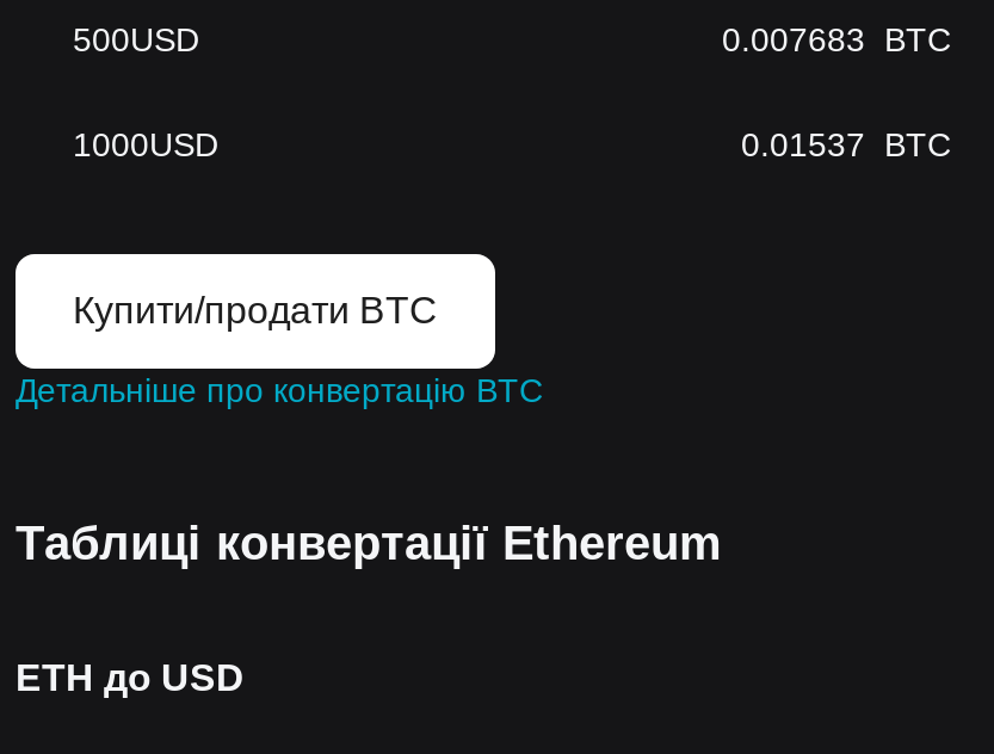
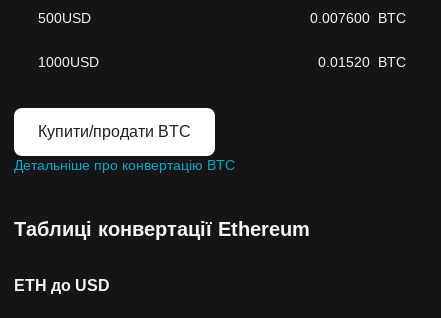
[722,20,951,58] 0.007683 BTC -> [310,10,406,26] 0.007600 BTC
[741,125,951,163] 0.01537 BTC -> [318,54,406,70] 0.01520 BTC

